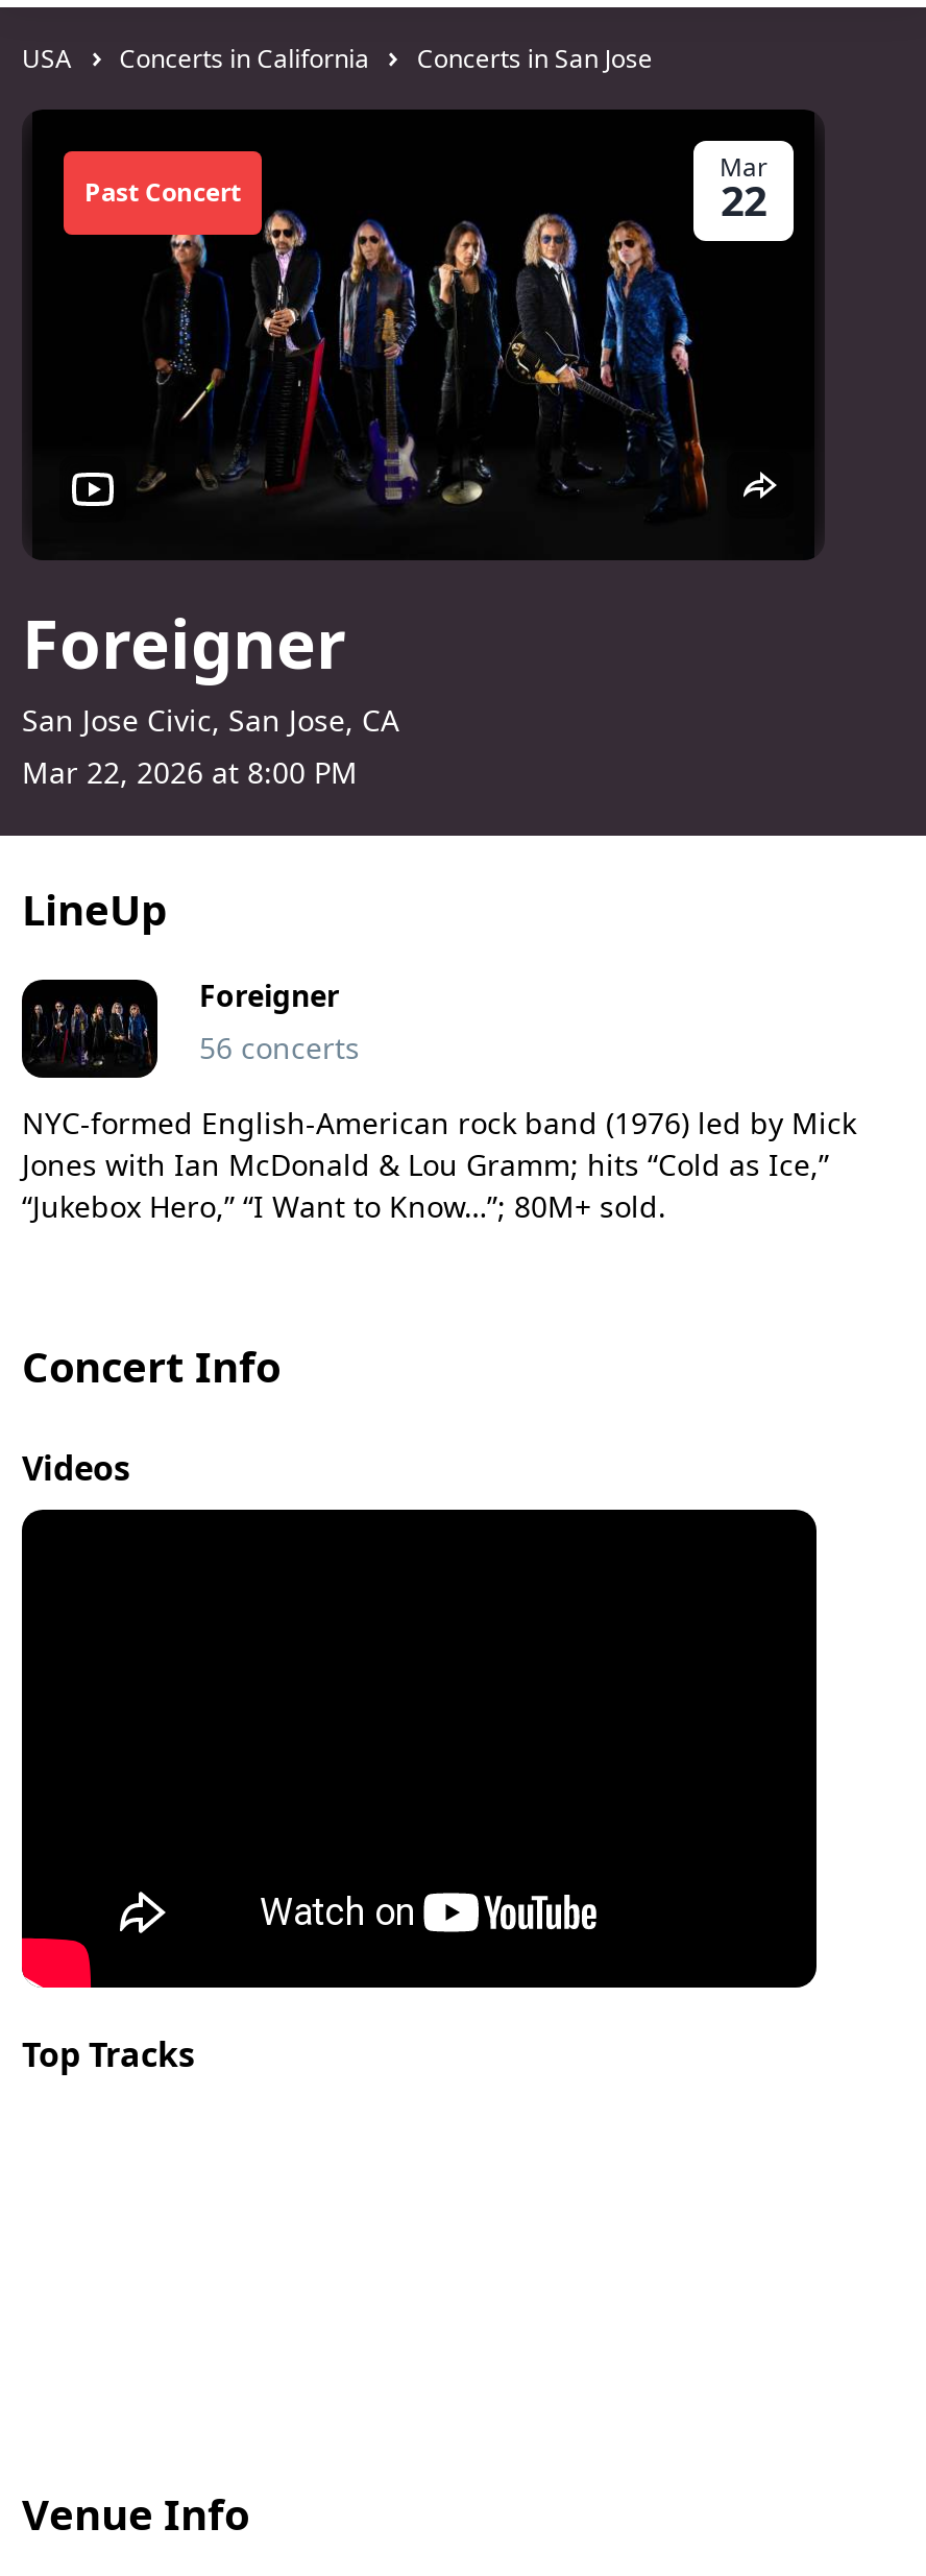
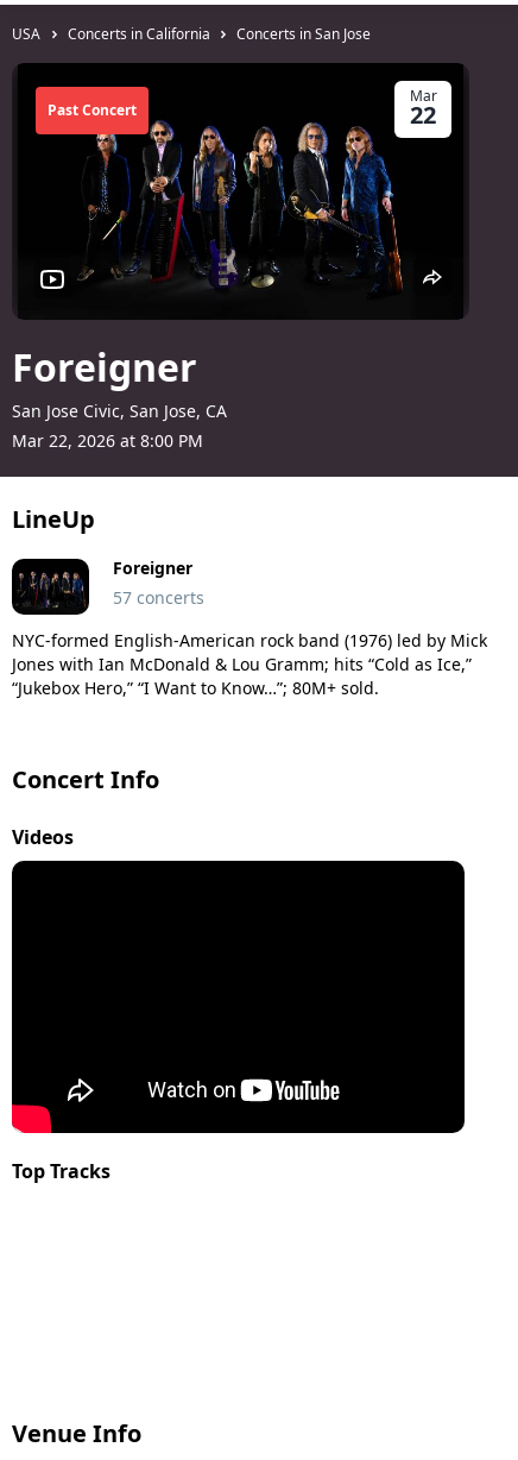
[199,1028,360,1067] 56 concerts -> [113,586,204,609] 57 concerts

